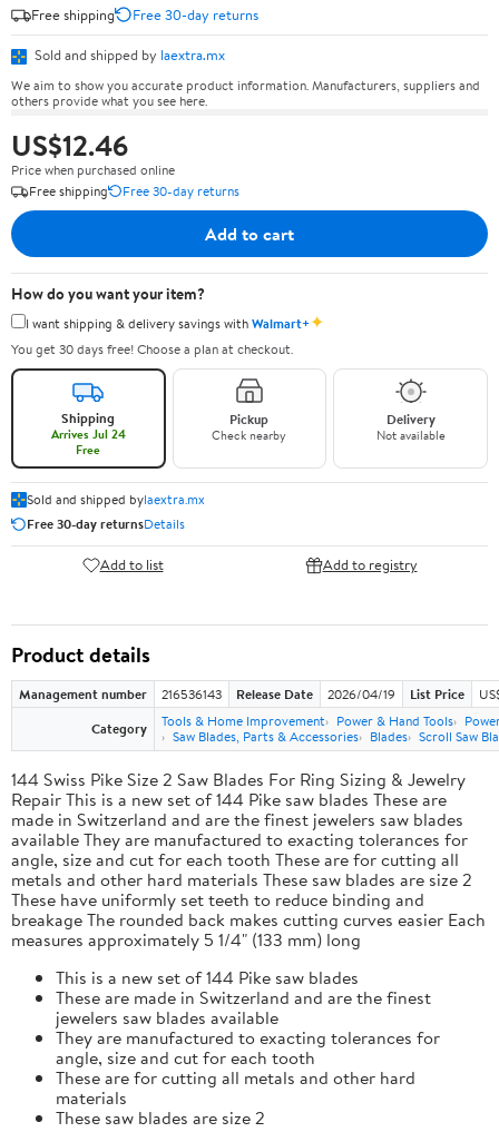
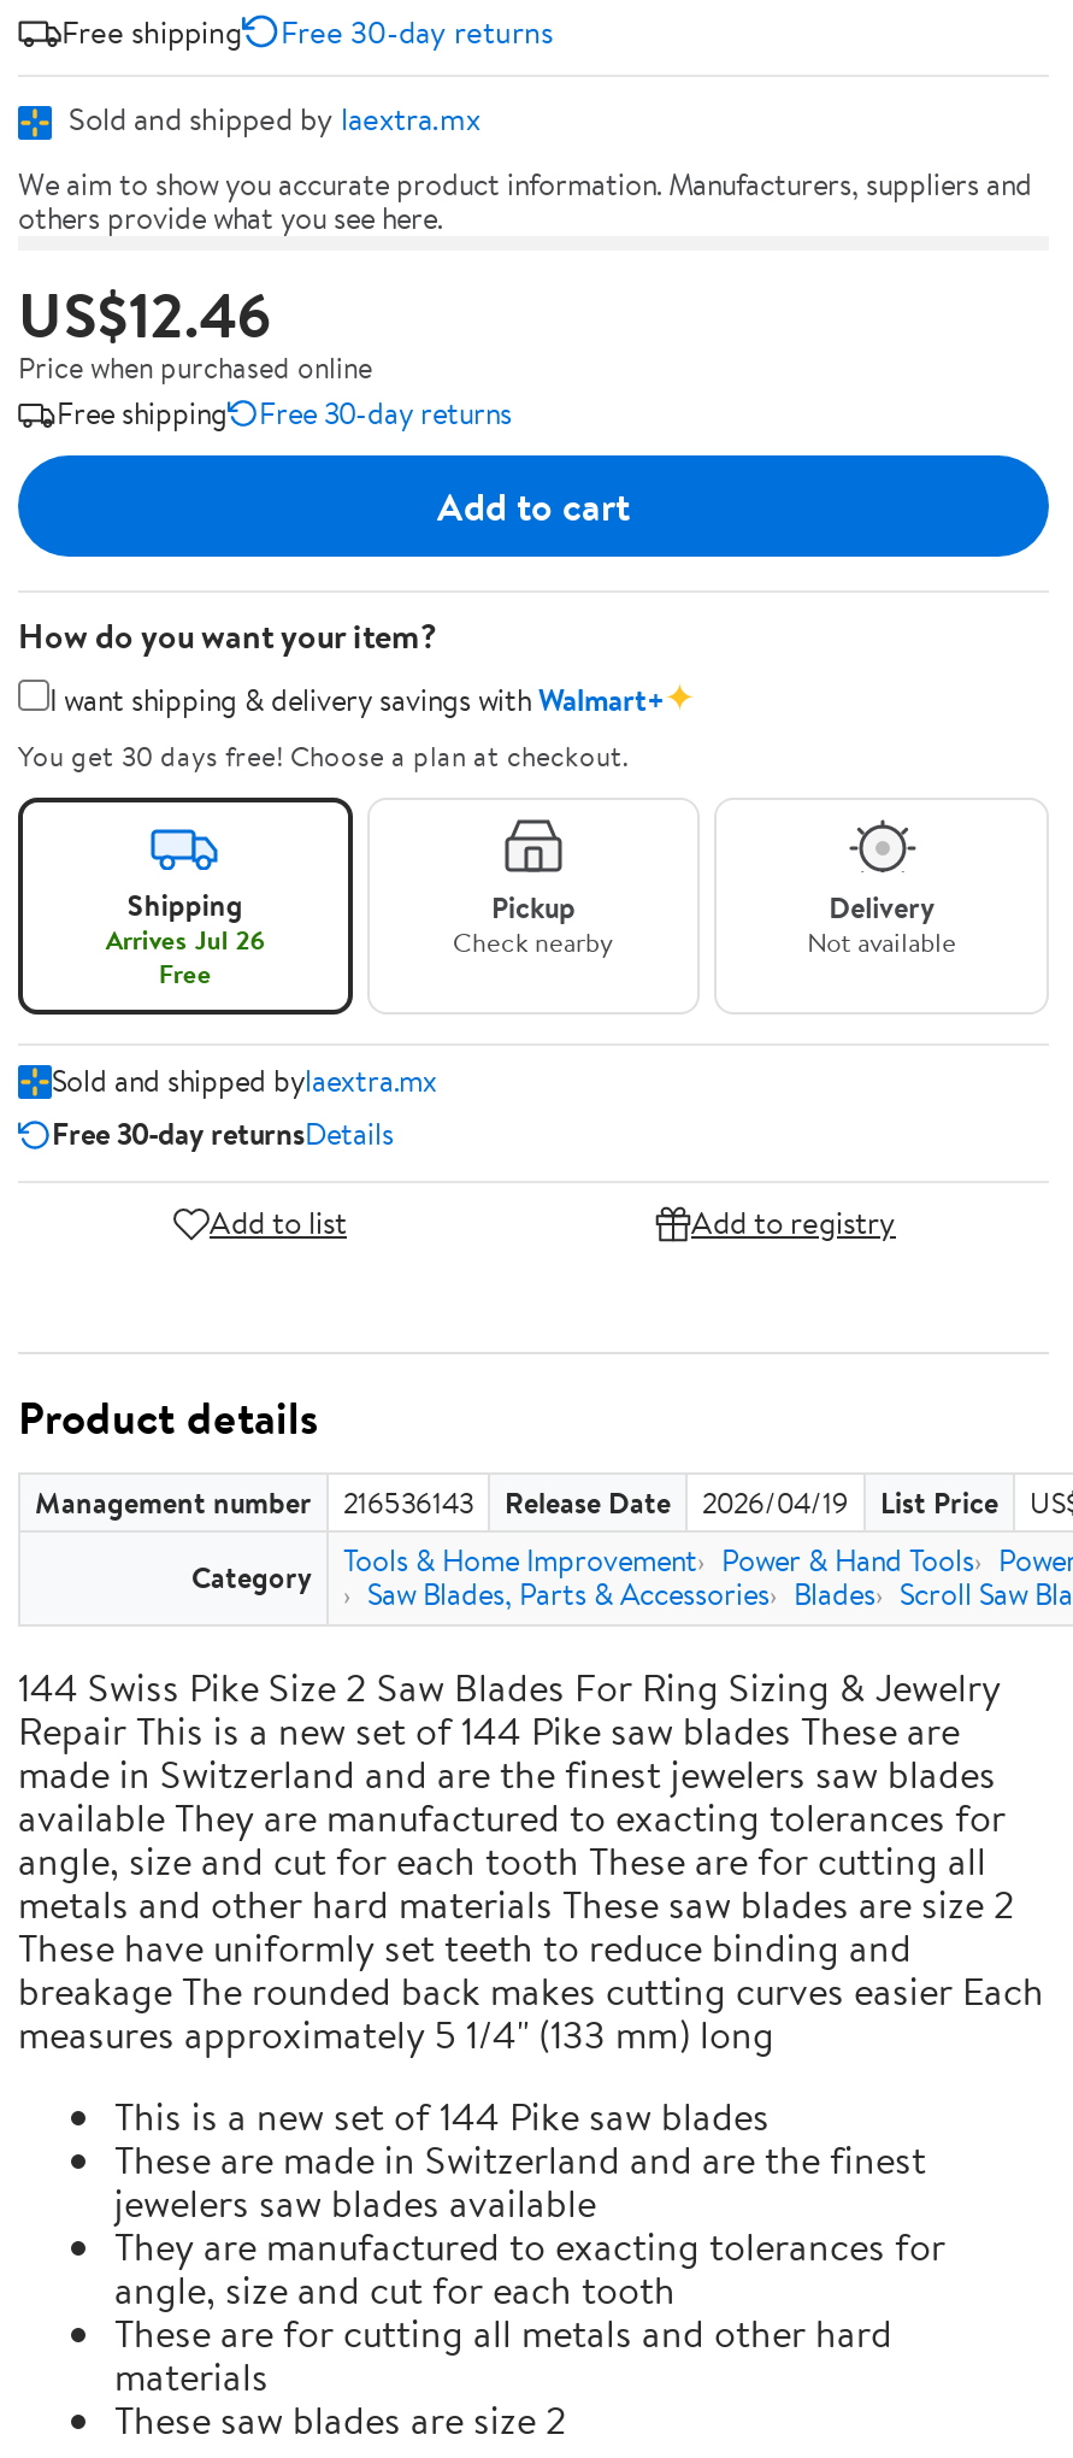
[51,425,126,443] Arrives Jul 24 -> [105,921,264,959] Arrives Jul 26

